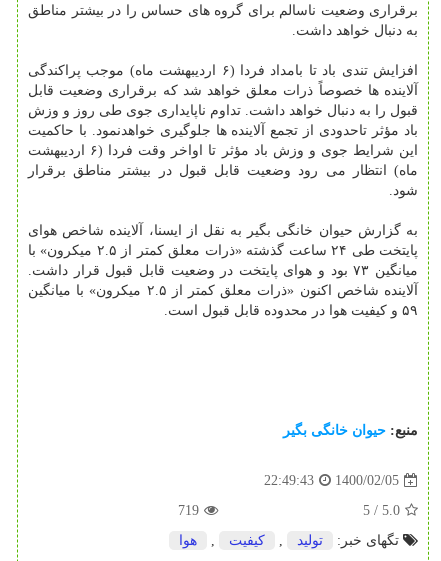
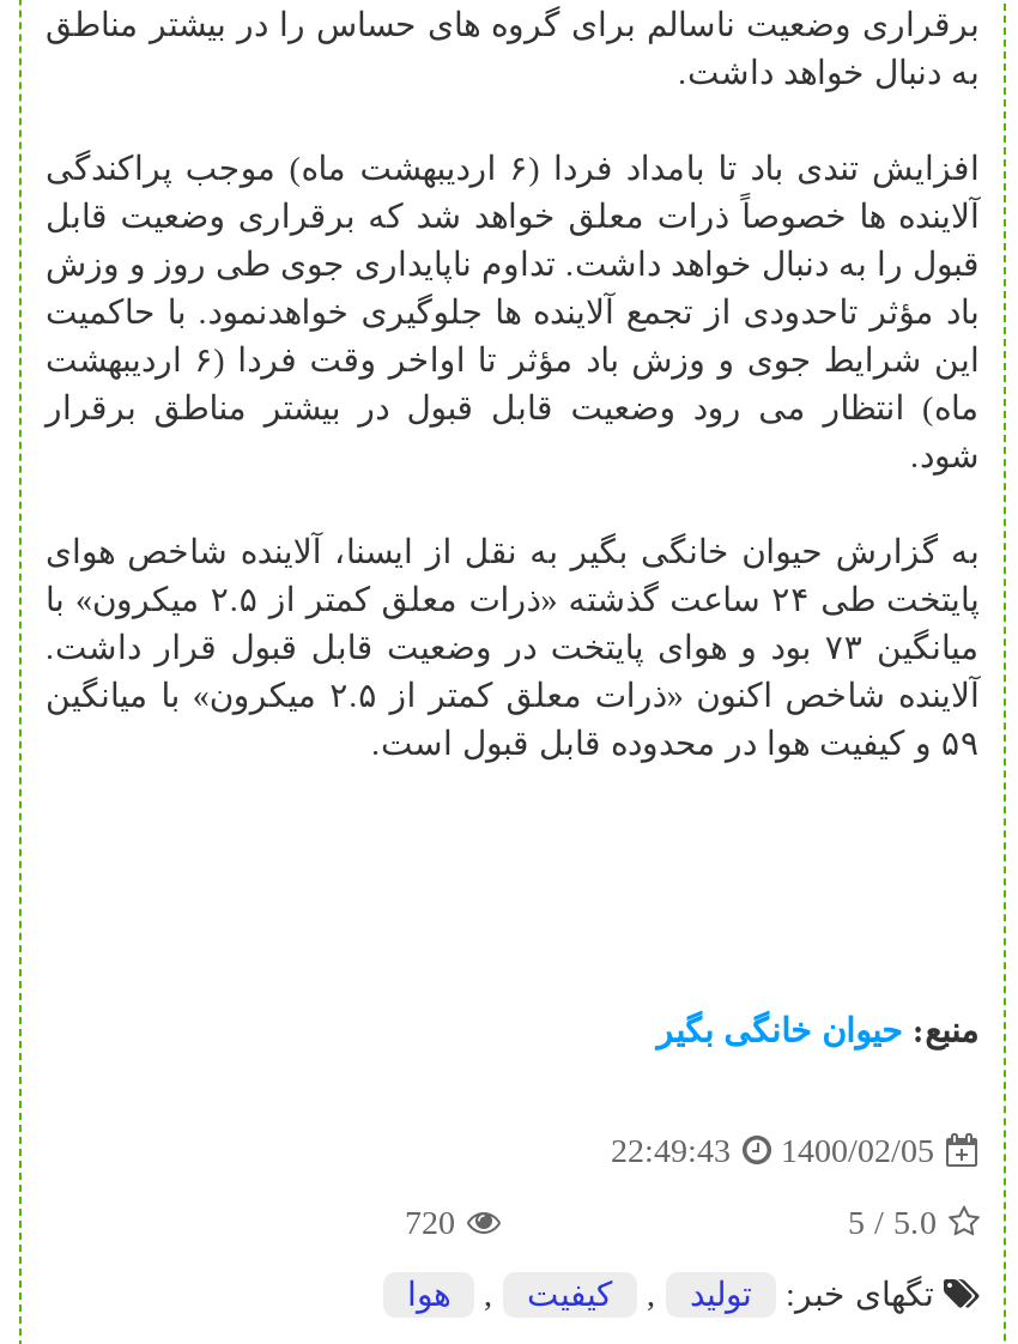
[178,503,199,518] 719 -> [405,1206,455,1242] 720

